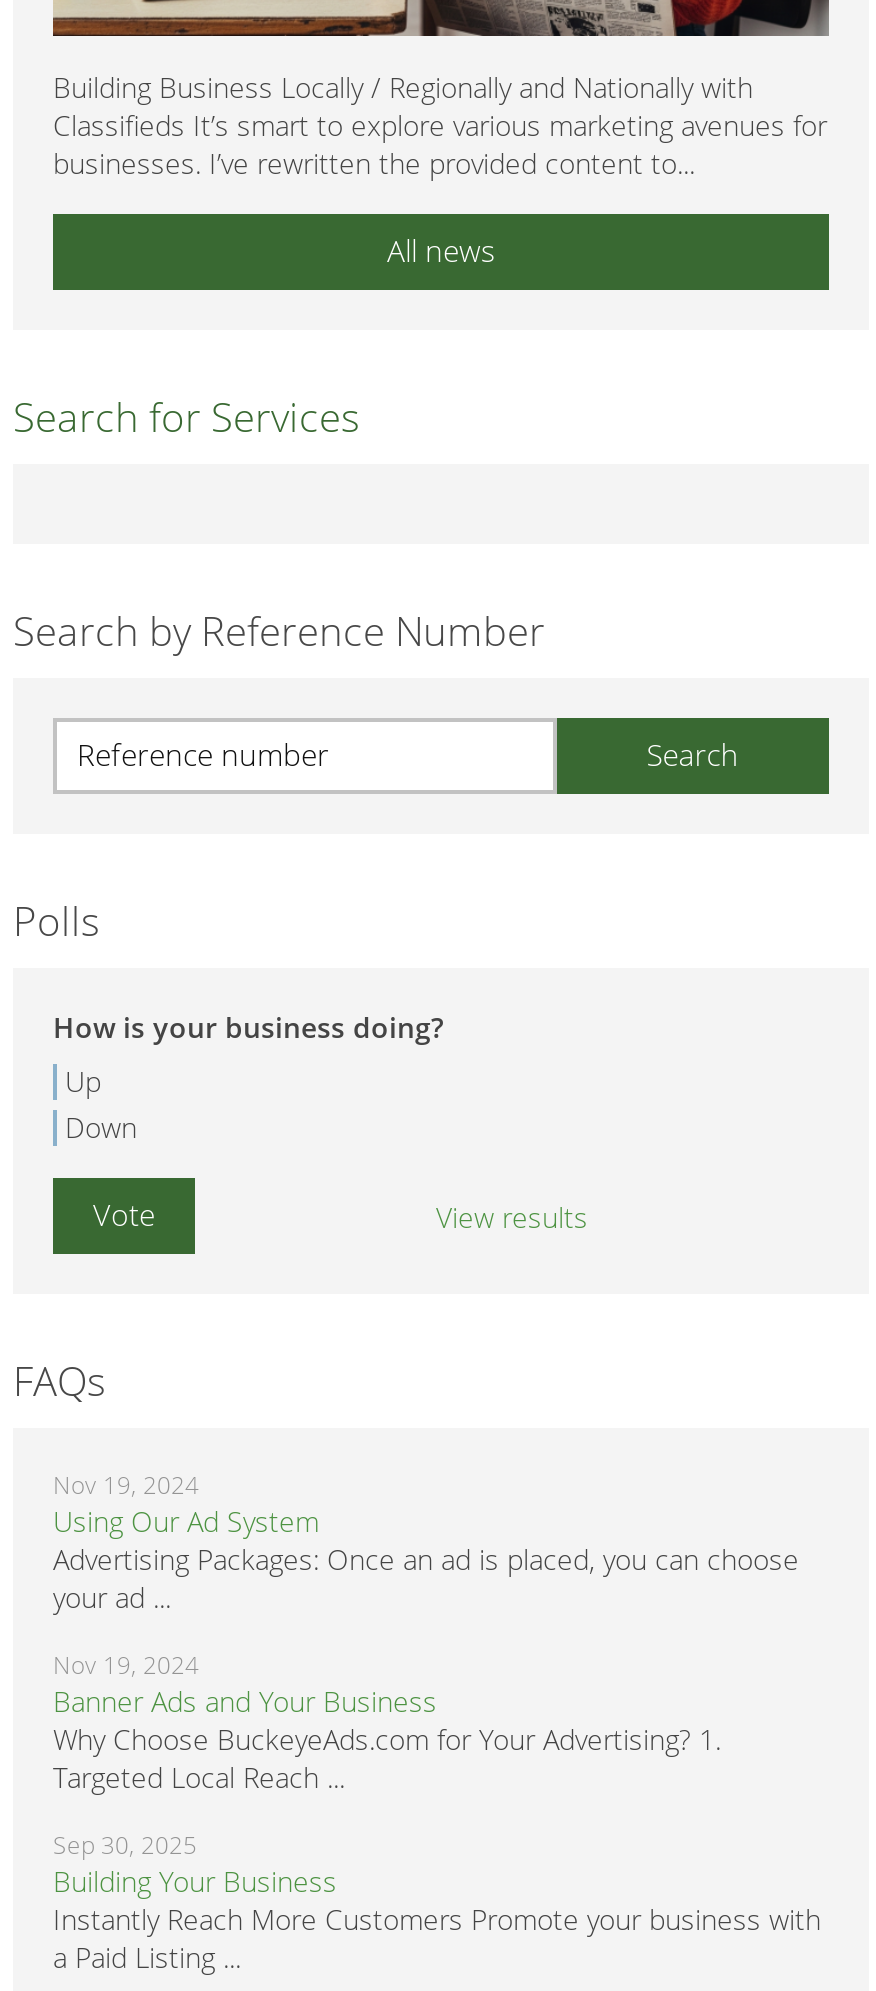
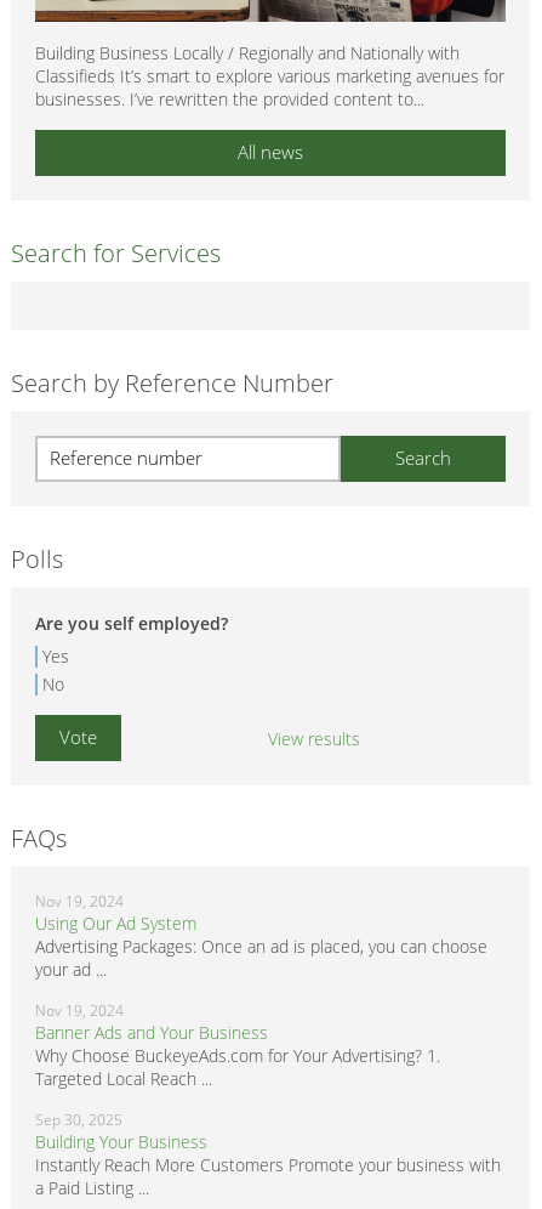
[53,1009,443,1147] How is your business doing? | Up | Down -> [35,612,228,696] Are you self employed? | Yes | No

